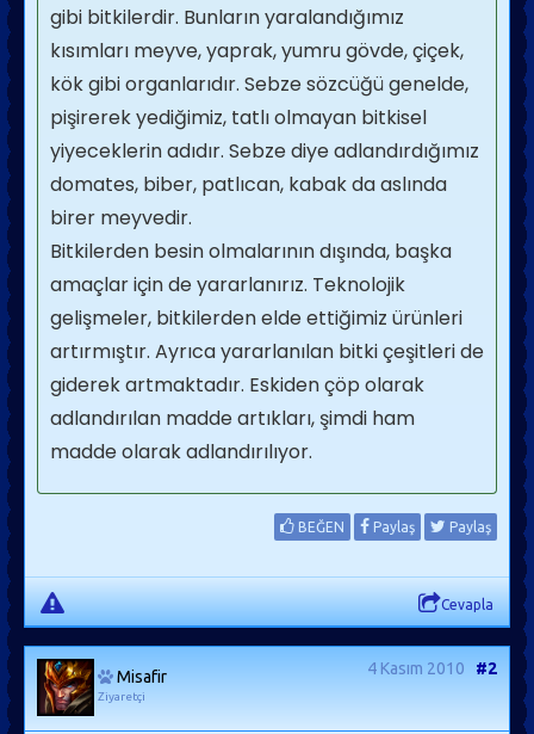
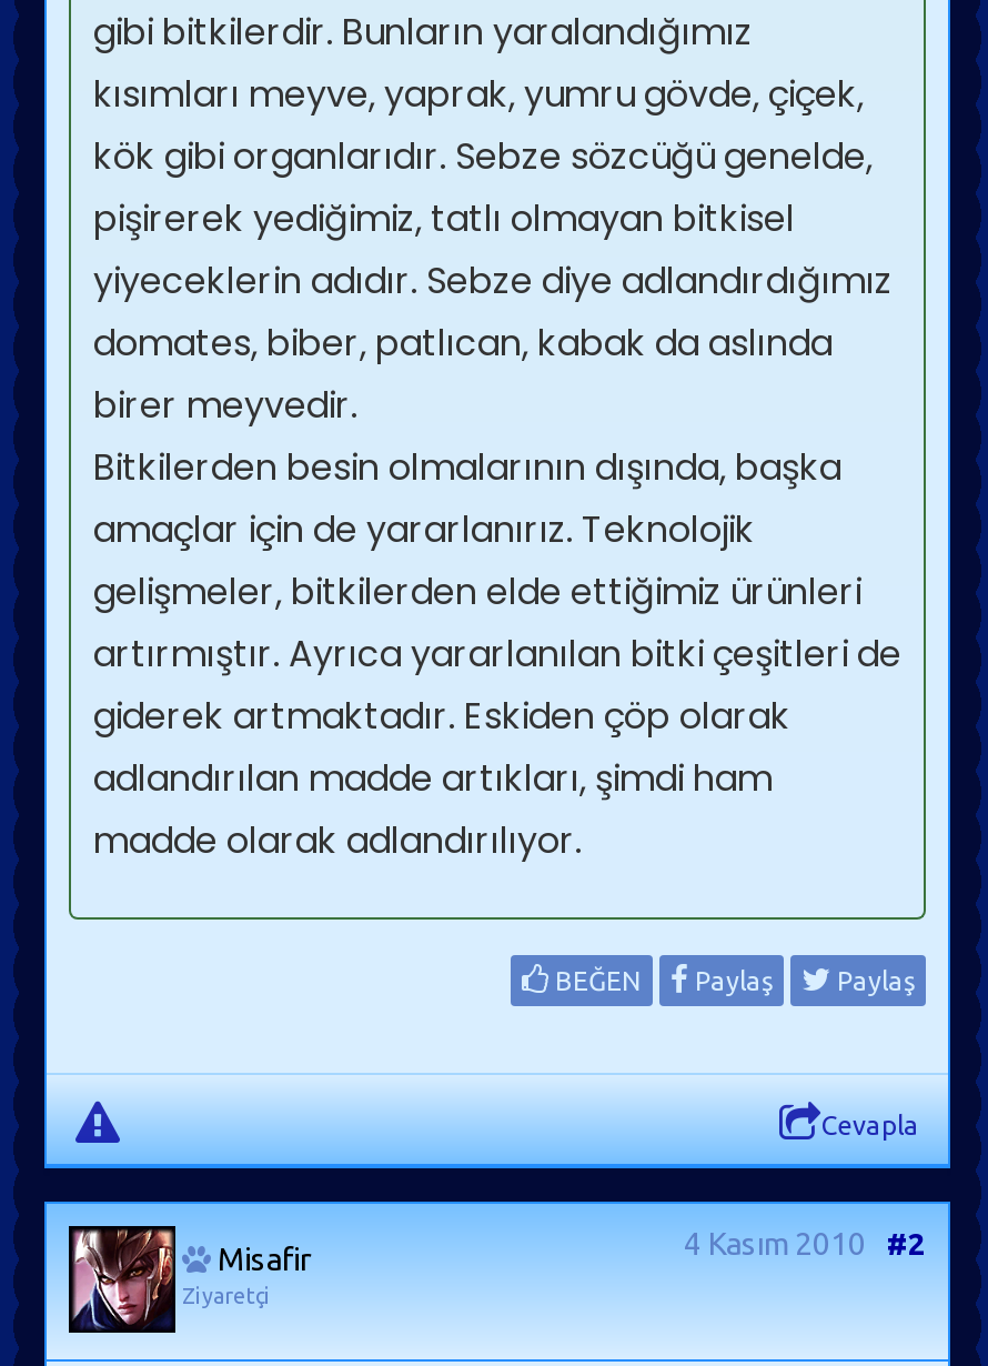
[38,660,94,715] [image] -> [73,1228,175,1330] [image]

